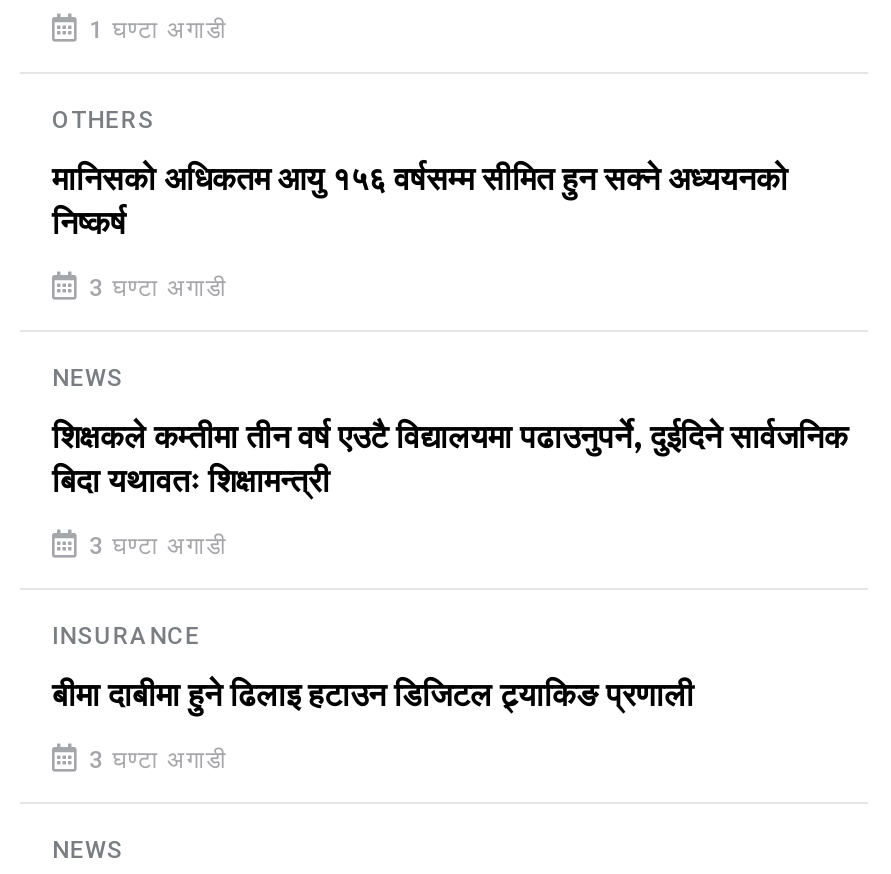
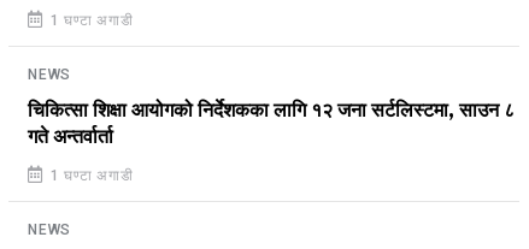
[52,106,788,302] OTHERS | मानिसको अधिकतम आयु १५६ वर्षसम्म सीमित हुन सक्ने अध्ययनको | निष्कर्ष | 3 घण्टा अगाडी -> none
[52,420,848,774] शिक्षकले कम्तीमा तीन वर्ष एउटै विद्यालयमा पढाउनुपर्ने, दुईदिने सार्वजनिक | बिदा यथावतः शिक्षामन्त्री | 3 घण्टा अगाडी | INSURANCE | बीमा दाबीमा हुने ढिलाइ हटाउन डिजिटल ट्र्याकिङ प्रणाली | 3 घण्टा अगाडी -> [28,100,515,184] चिकित्सा शिक्षा आयोगको निर्देशकका लागि १२ जना सर्टलिस्टमा, साउन ८ | गते अन्तर्वार्ता | 1 घण्टा अगाडी

